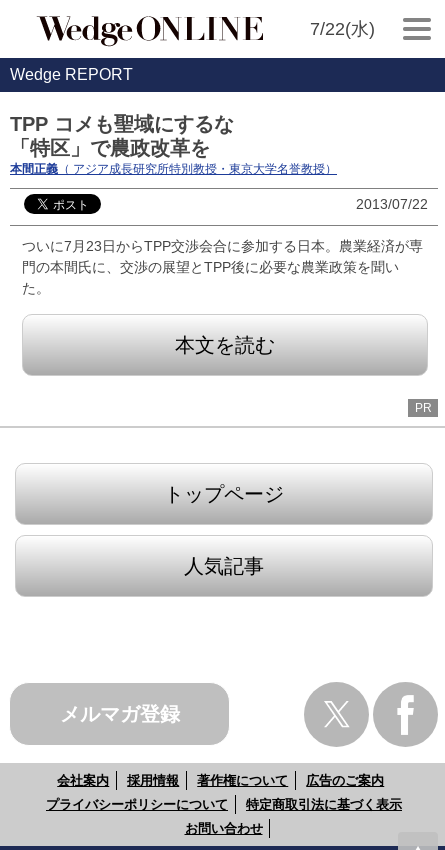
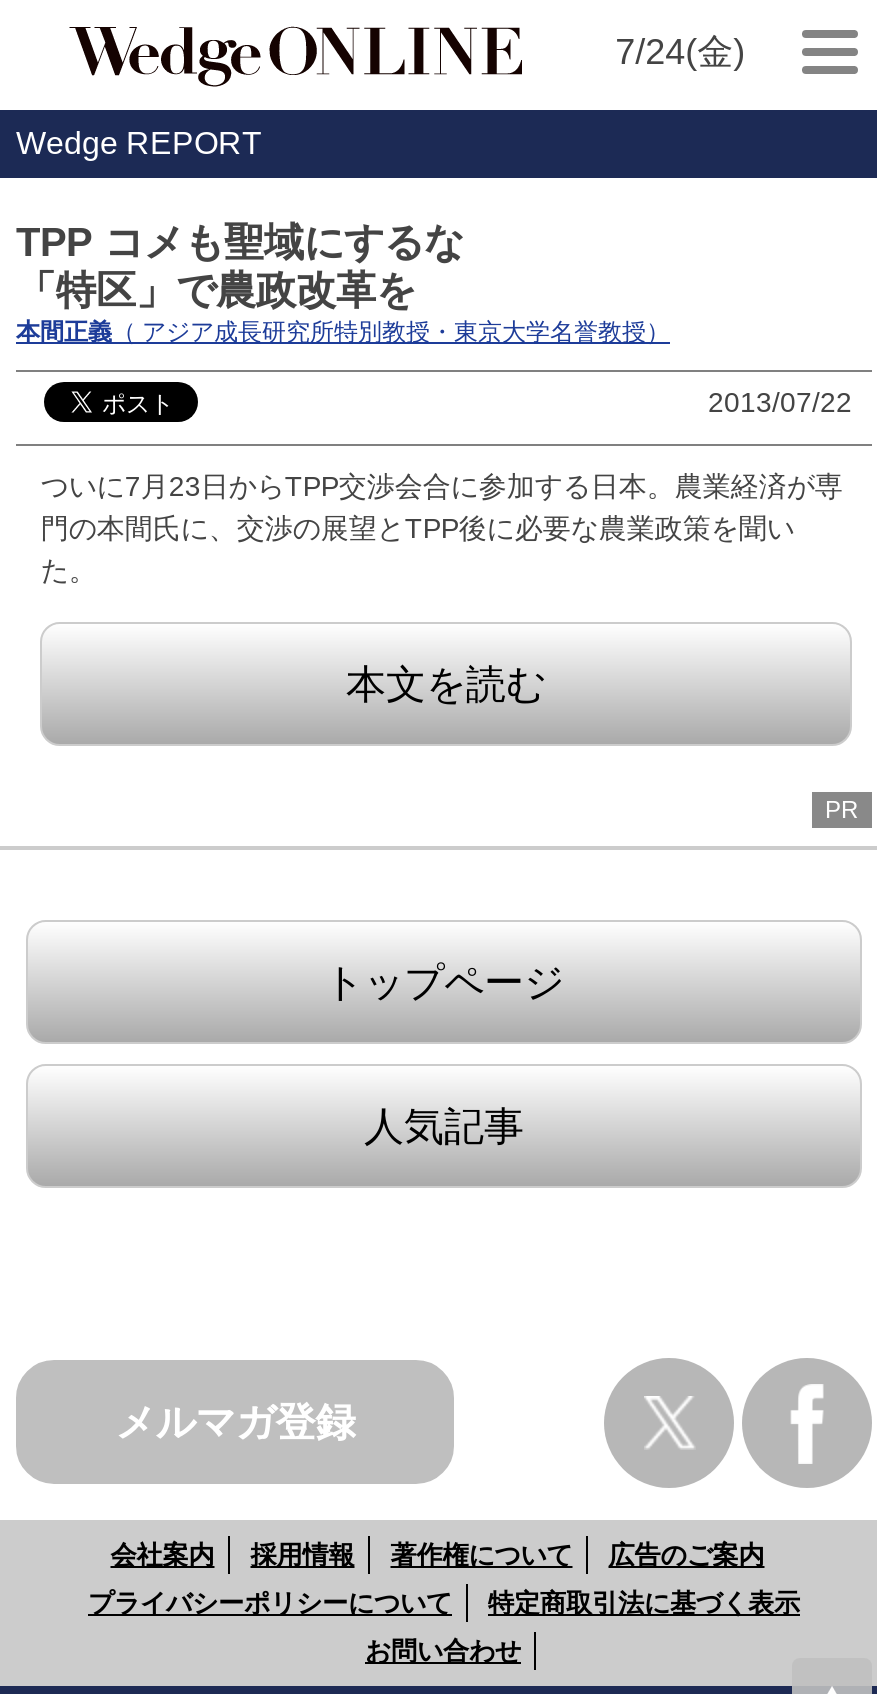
[310,19,375,39] 7/22(水) -> [615,32,745,72] 7/24(金)

